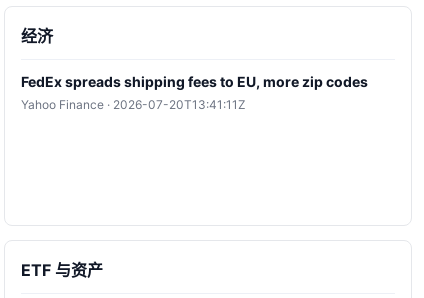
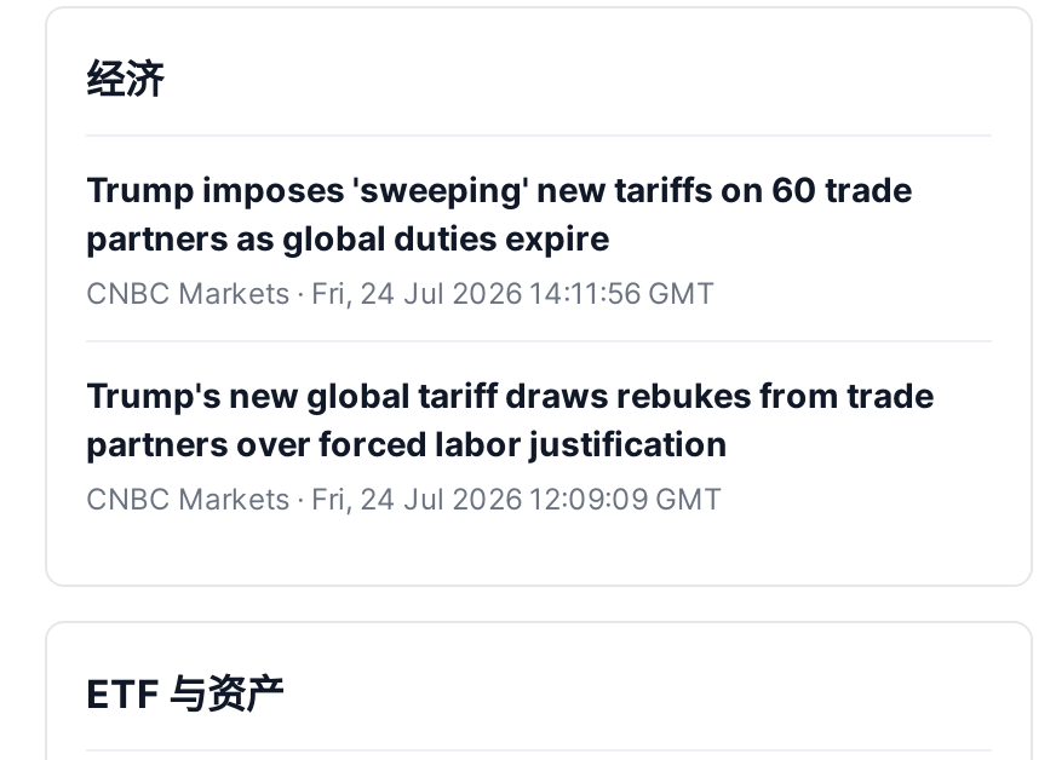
[21,73,368,112] FedEx spreads shipping fees to EU, more zip codes | Yahoo Finance · 2026-07-20T13:41:11Z -> [86,168,934,517] Trump imposes 'sweeping' new tariffs on 60 trade | partners as global duties expire | CNBC Markets · Fri, 24 Jul 2026 14:11:56 GMT | Trump's new global tariff draws rebukes from trade | partners over forced labor justification | CNBC Markets · Fri, 24 Jul 2026 12:09:09 GMT

